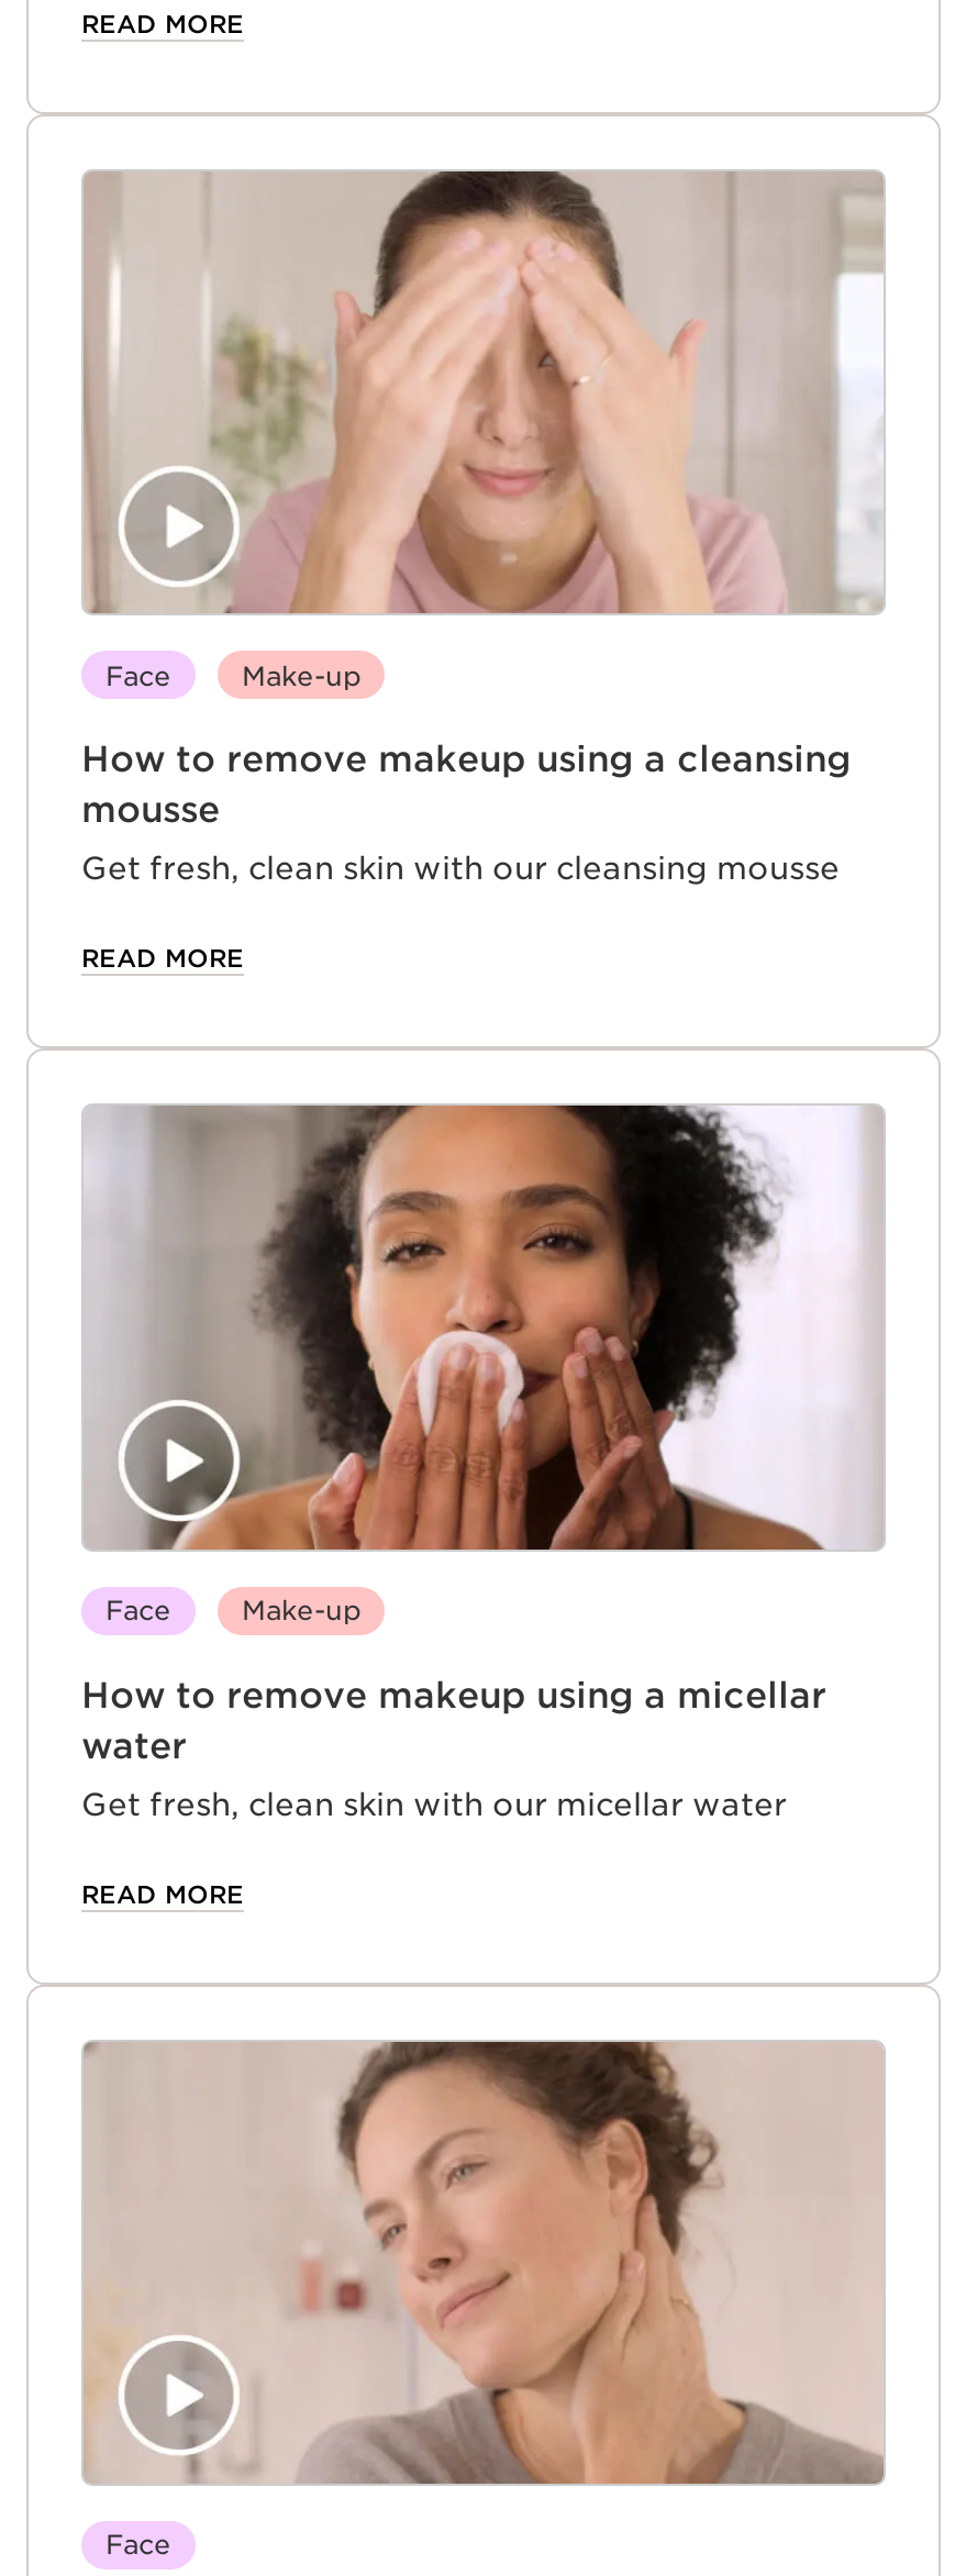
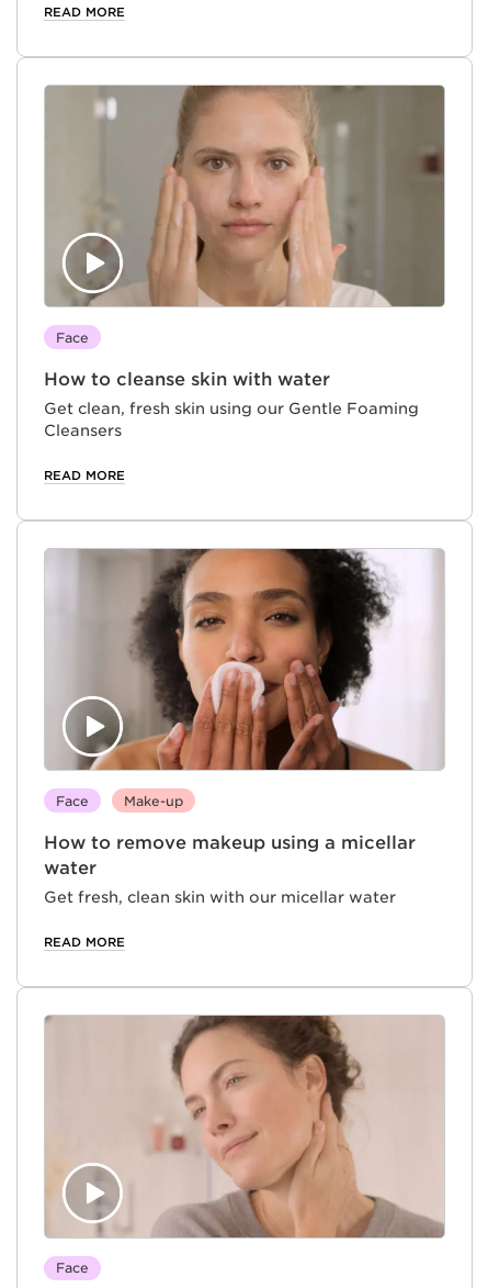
[88,171,884,613] [image] -> [57,86,445,306] [image]
[81,659,851,886] Make-up | How to remove makeup using a cleansing | mousse | Get fresh, clean skin with our cleansing mousse -> [44,369,419,439] How to cleanse skin with water | Get clean, fresh skin using our Gentle Foaming | Cleansers

